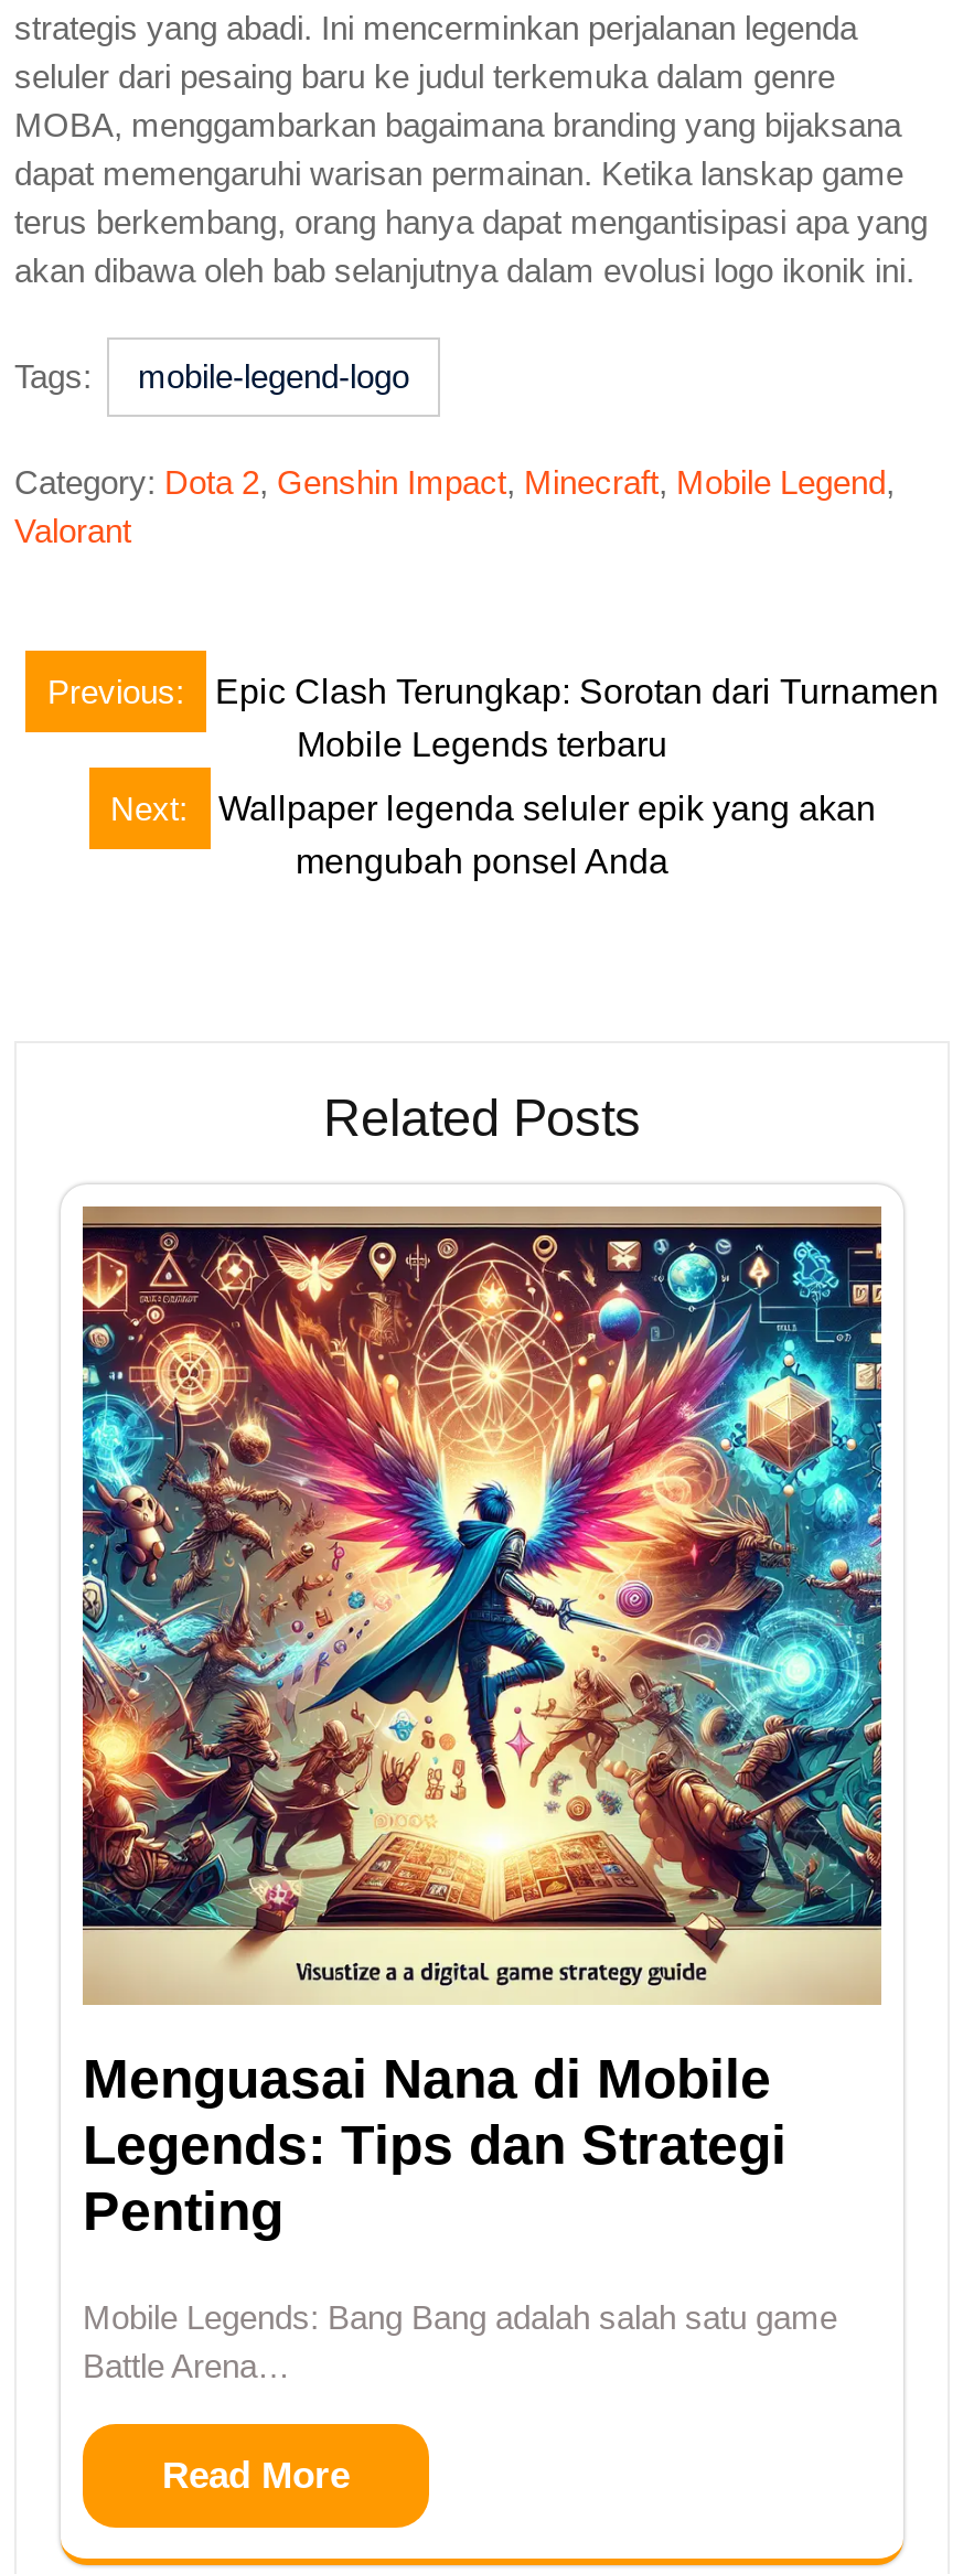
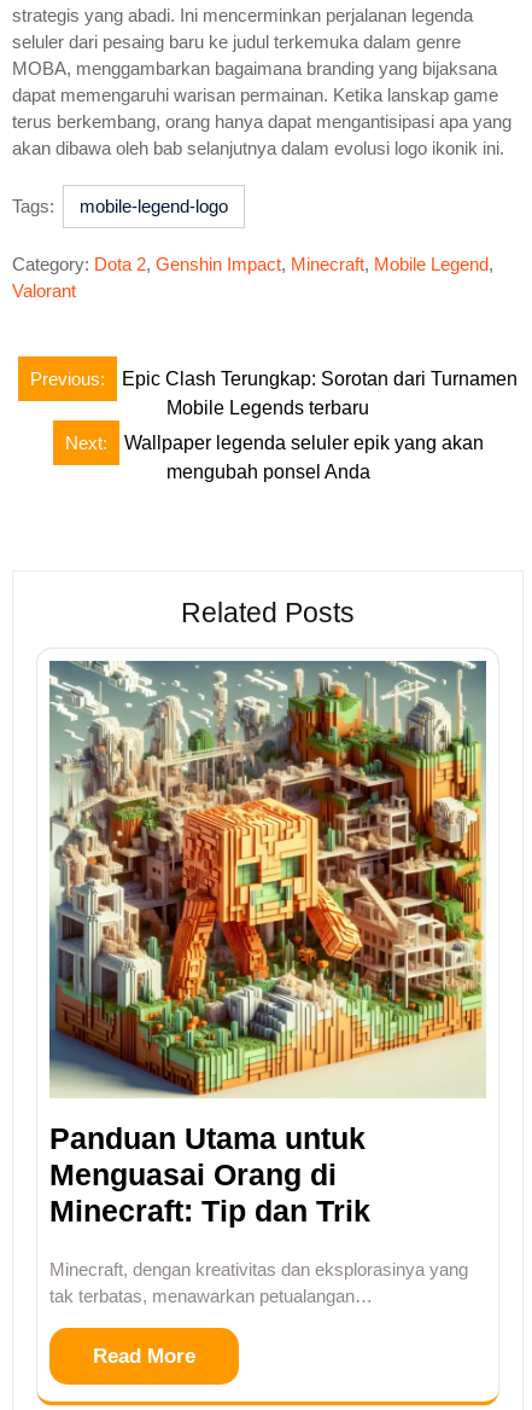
[81,1206,884,2241] [image] | Menguasai Nana di Mobile | Legends: Tips dan Strategi | Penting -> [48,661,487,1228] [image] | Panduan Utama untuk | Menguasai Orang di | Minecraft: Tip dan Trik
[83,2298,837,2384] Mobile Legends: Bang Bang adalah salah satu game | Battle Arena… -> [49,1259,468,1306] Minecraft, dengan kreativitas dan eksplorasinya yang | tak terbatas, menawarkan petualangan…

